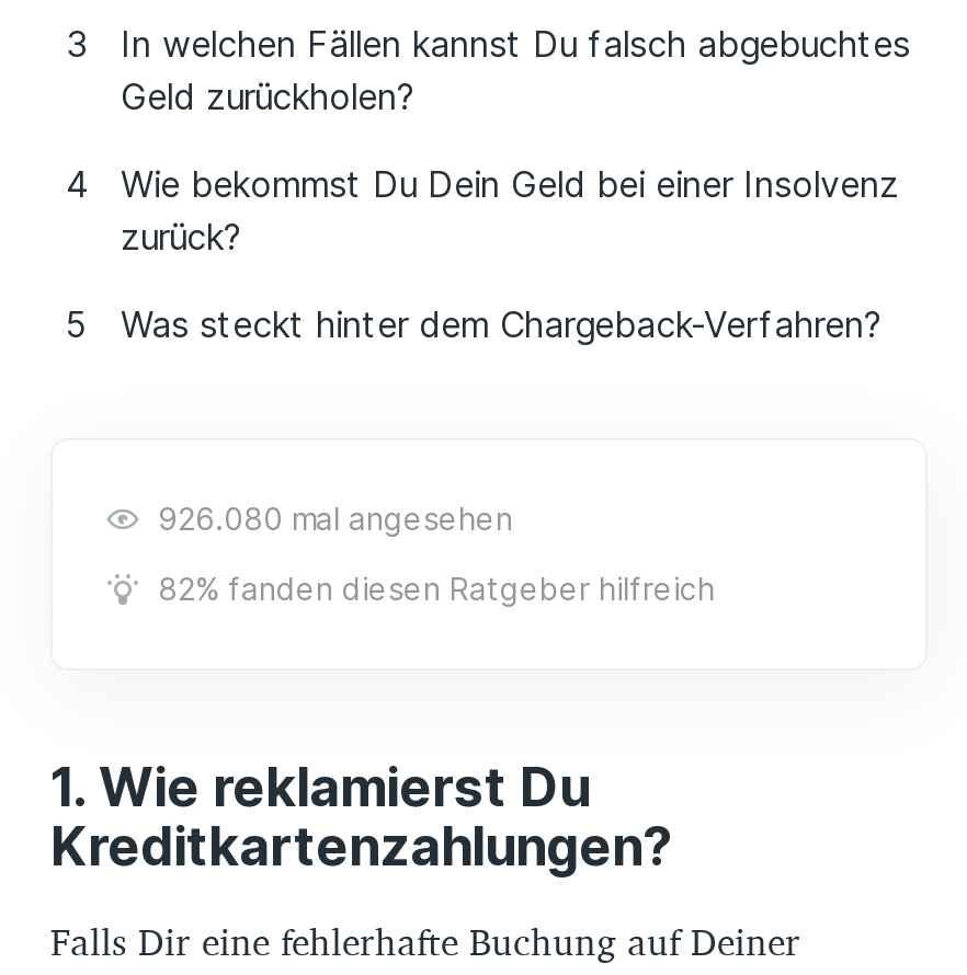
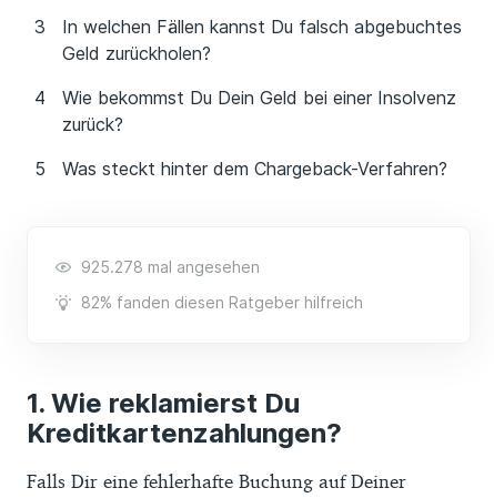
[158,500,513,537] 926.080 mal angesehen -> [81,257,260,276] 925.278 mal angesehen

